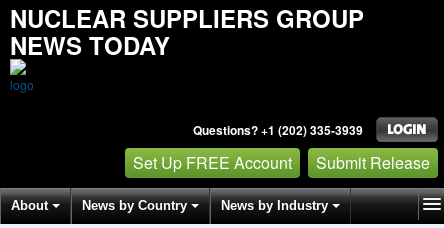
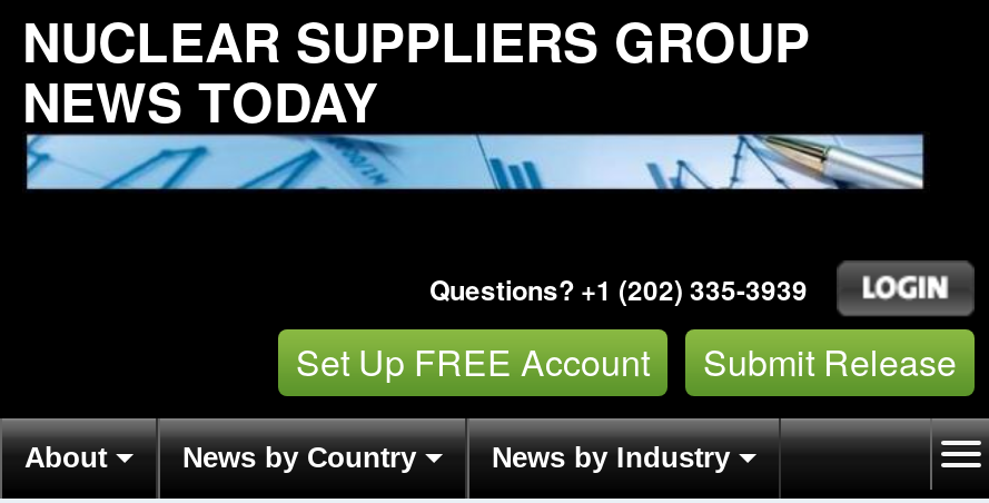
none -> [22,131,926,205] [image]

